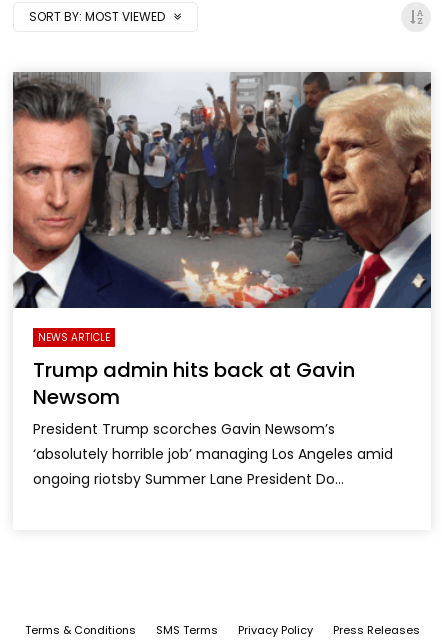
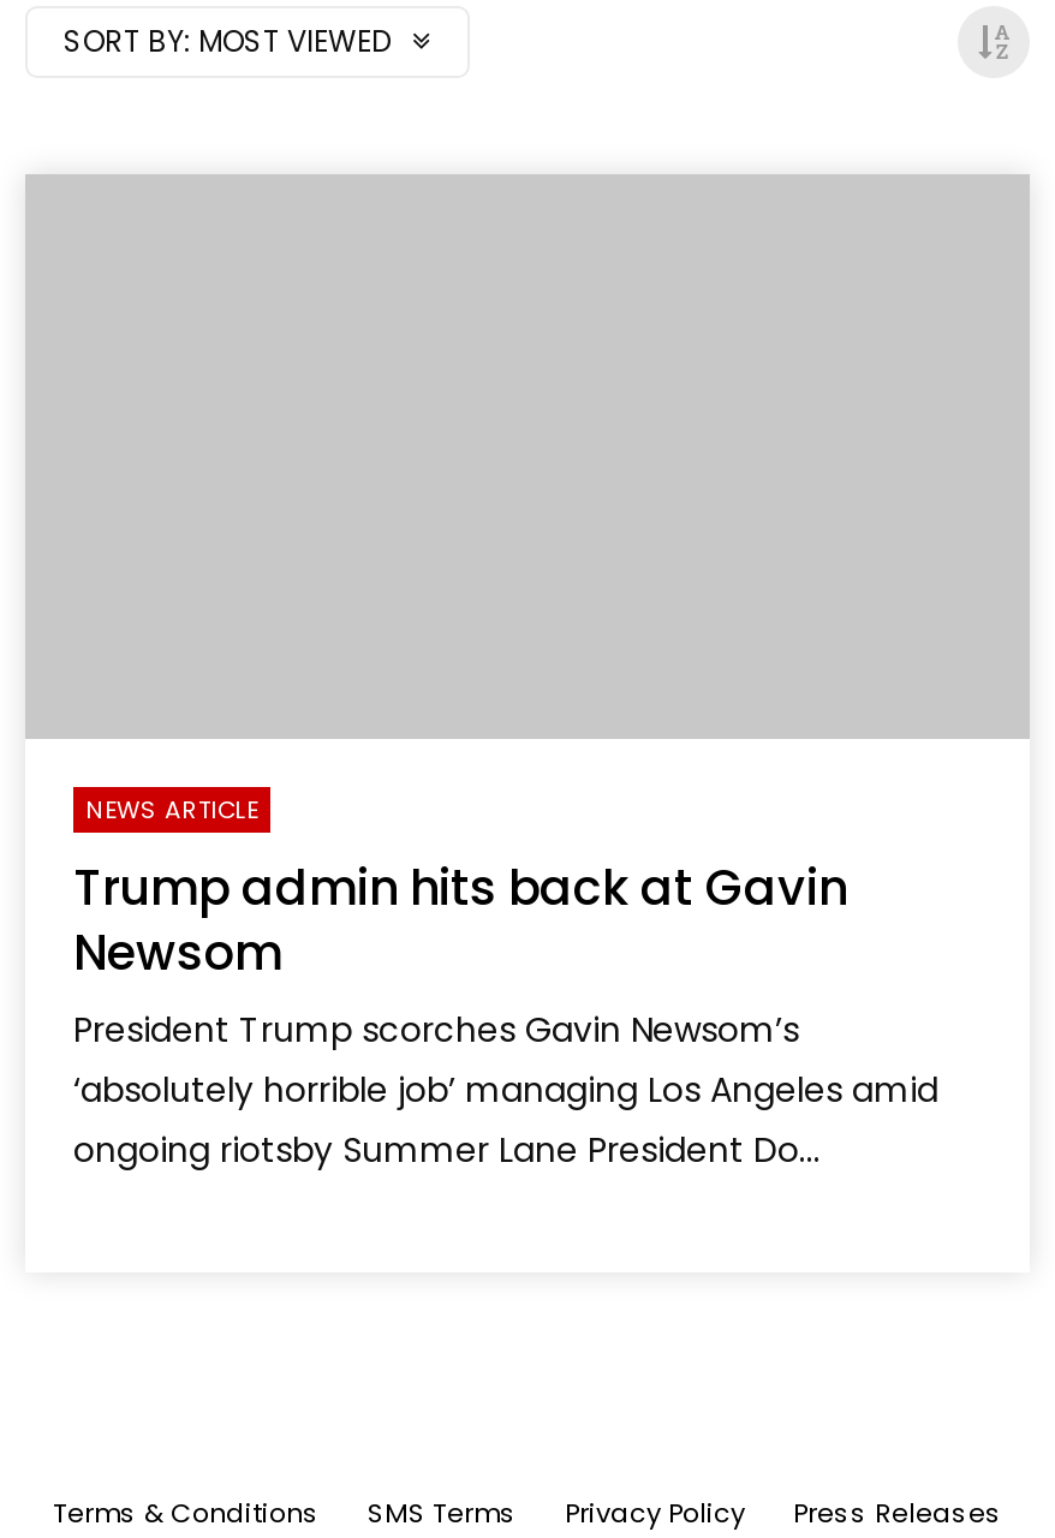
[12,71,432,309] [image] -> none

